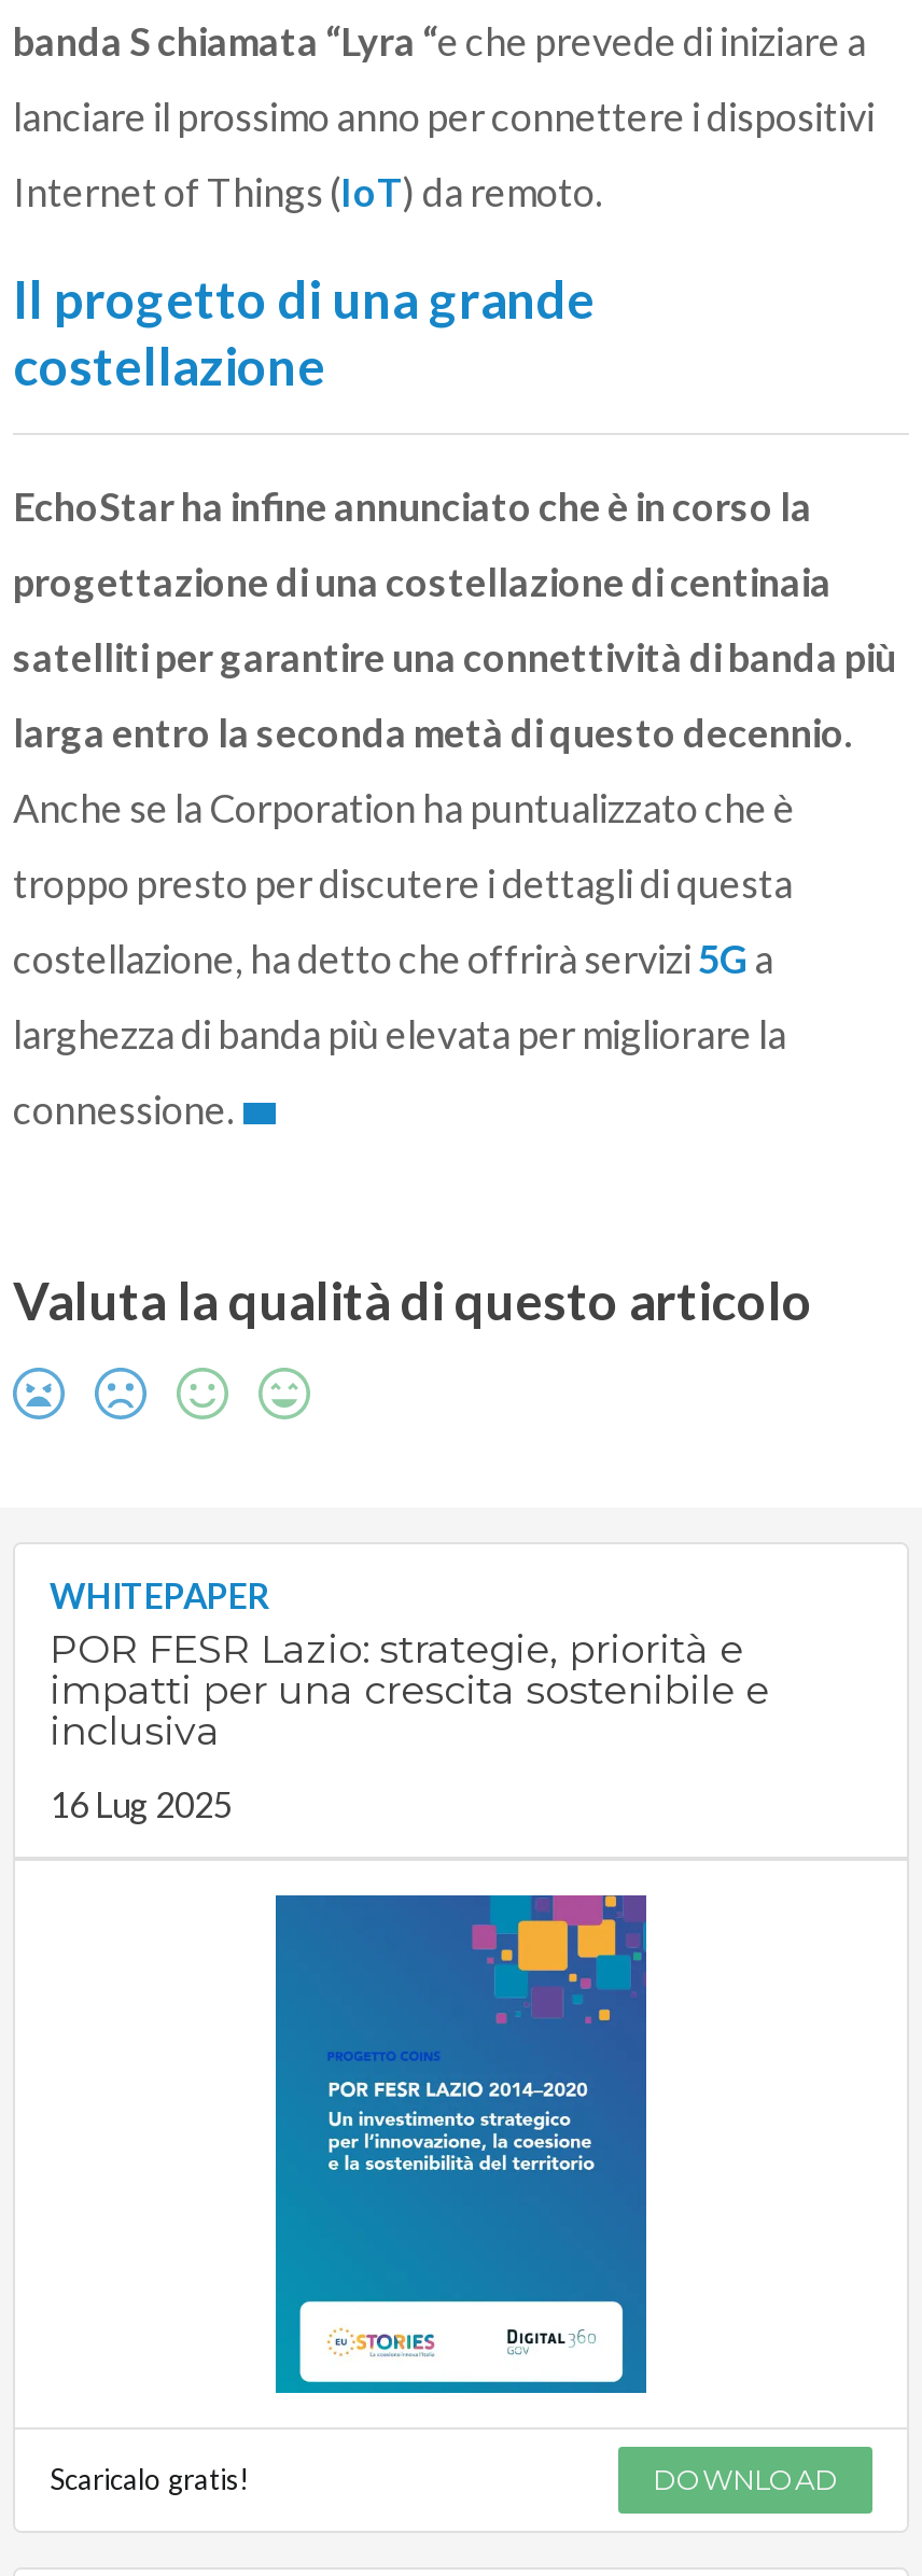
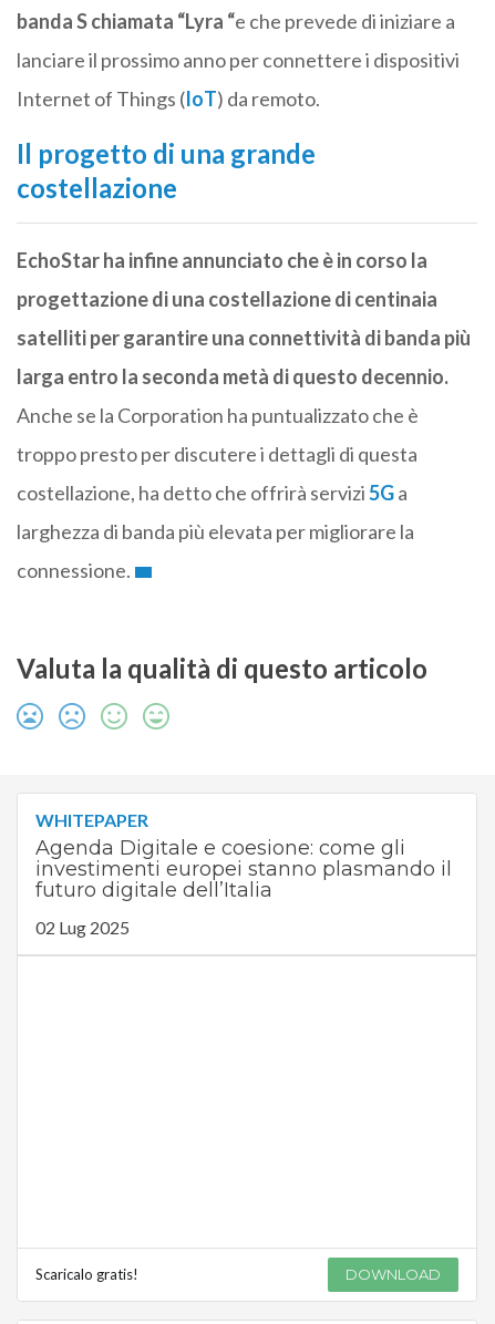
[50,1627,769,1756] POR FESR Lazio: strategie, priorità e | impatti per una crescita sostenibile e | inclusiva -> [35,836,452,903] Agenda Digitale e coesione: come gli | investimenti europei stanno plasmando il | futuro digitale dell’Italia
[50,1784,233,1825] 16 Lug 2025 -> [35,917,130,938] 02 Lug 2025
[274,1893,648,2395] [image] -> none

